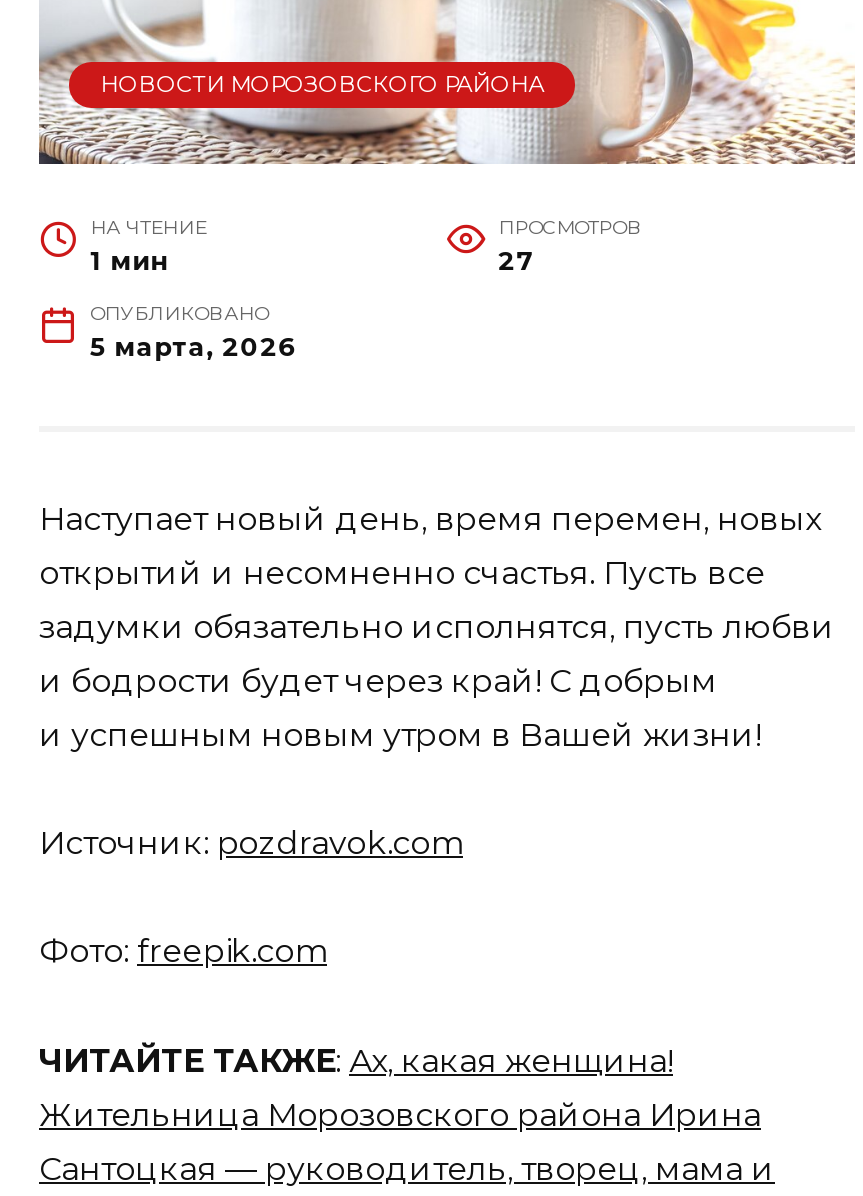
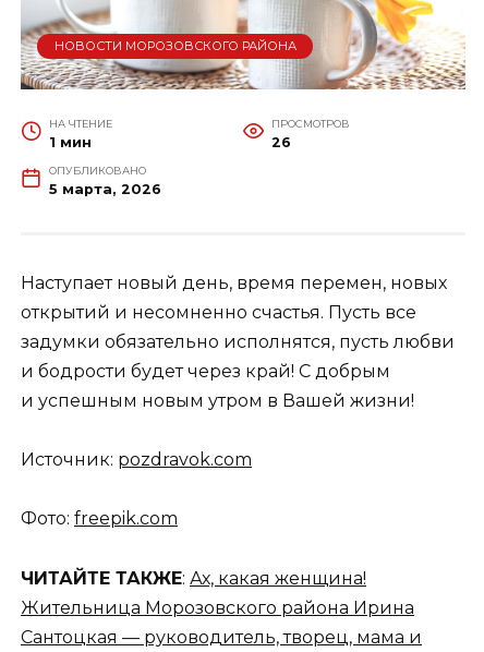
[498,246,534,276] 27 -> [271,134,291,150] 26

